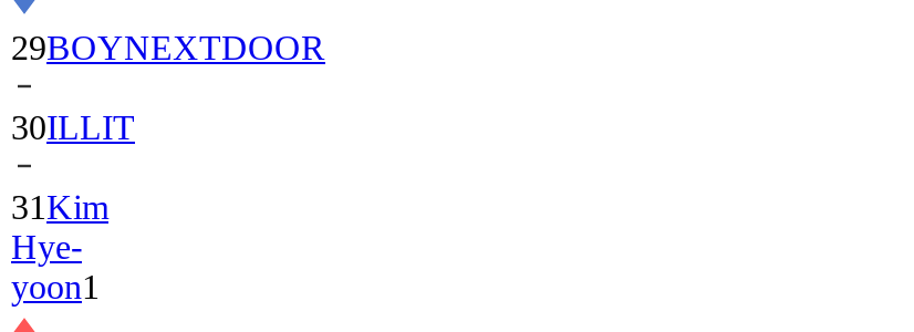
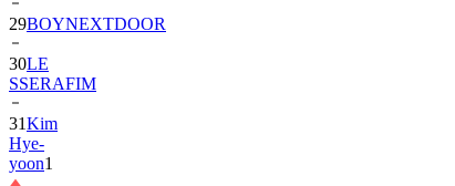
[11,108,135,146] 30ILLIT -> [9,54,96,93] 30LE | SSERAFIM

